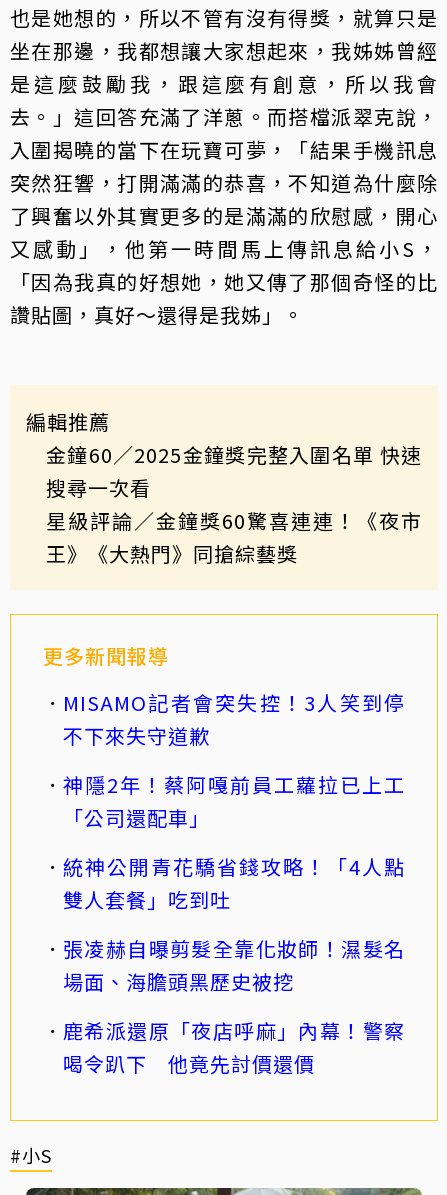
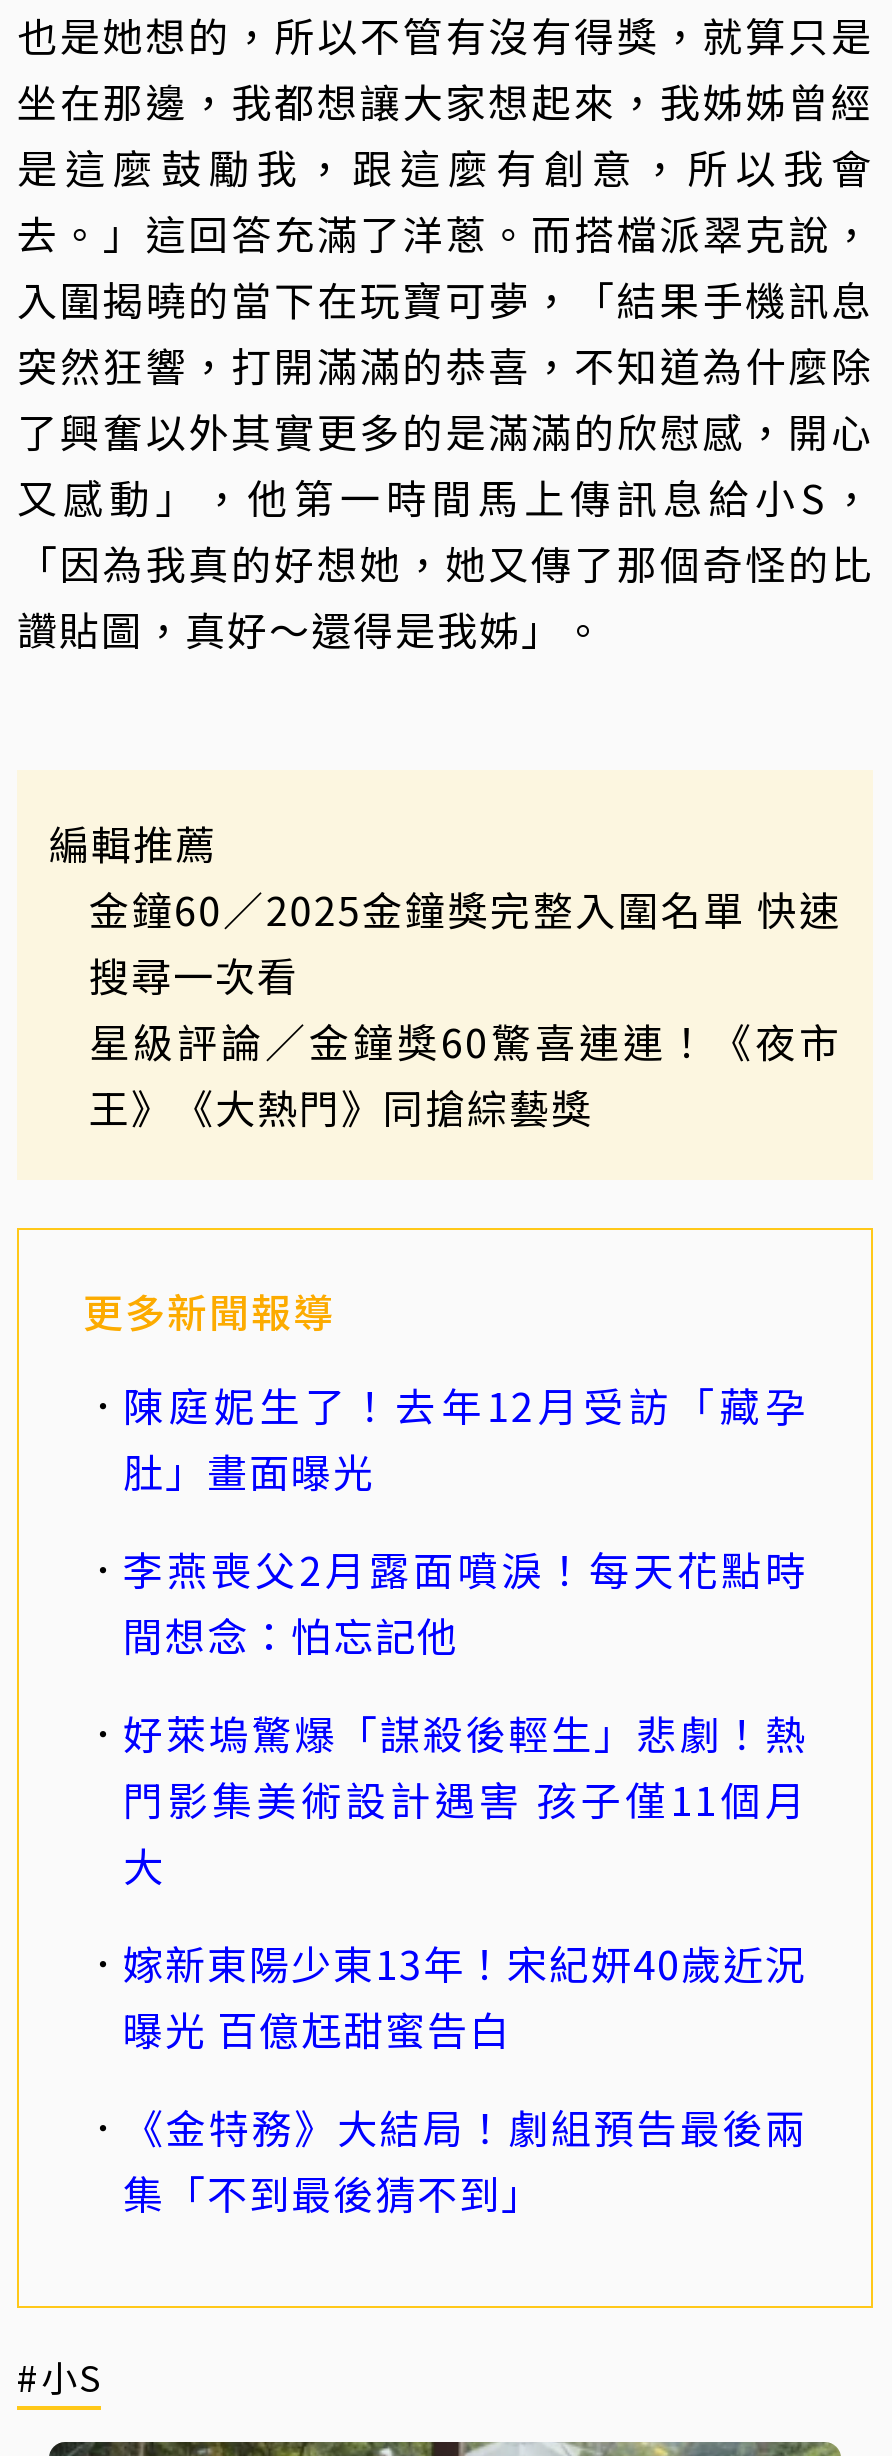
[63,688,405,750] MISAMO記者會突失控！3人笑到停 | 不下來失守道歉 -> [123,1375,807,1499] 陳庭妮生了！去年12月受訪「藏孕 | 肚」畫面曝光
[63,770,405,832] 神隱2年！蔡阿嘎前員工蘿拉已上工 | 「公司還配車」 -> [123,1539,807,1663] 李燕喪父2月露面噴淚！每天花點時 | 間想念：怕忘記他
[63,852,405,914] 統神公開青花驕省錢攻略！「4人點 | 雙人套餐」吃到吐 -> [123,1703,807,1893] 好萊塢驚爆「謀殺後輕生」悲劇！熱 | 門影集美術設計遇害 孩子僅11個月 | 大
[63,934,405,996] 張凌赫自曝剪髮全靠化妝師！濕髮名 | 場面、海膽頭黑歷史被挖 -> [123,1933,807,2057] 嫁新東陽少東13年！宋紀妍40歲近況 | 曝光 百億尪甜蜜告白
[63,1016,405,1078] 鹿希派還原「夜店呼麻」內幕！警察 | 喝令趴下 他竟先討價還價 -> [123,2097,807,2221] 《金特務》大結局！劇組預告最後兩 | 集「不到最後猜不到」

